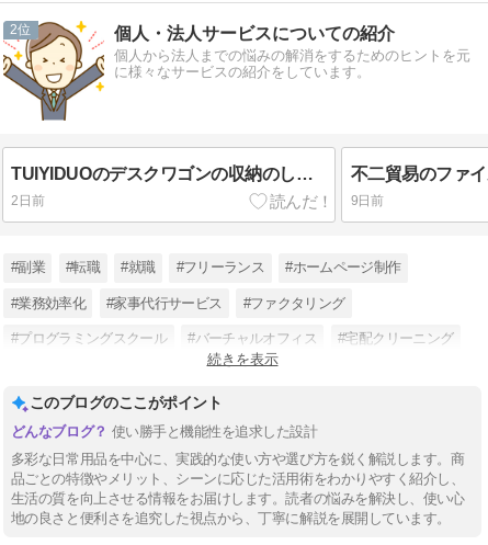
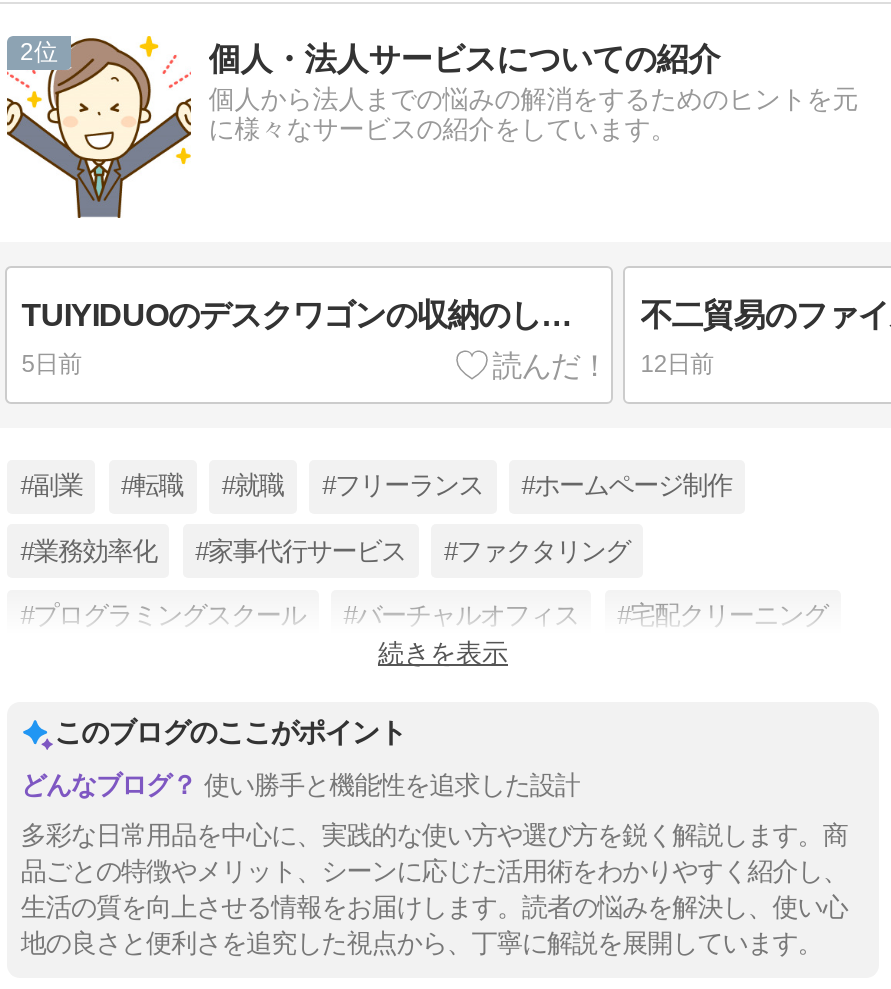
[11,193,44,208] 2日前 -> [22,350,81,378] 5日前
[351,193,383,208] 9日前 -> [640,350,714,378] 12日前

